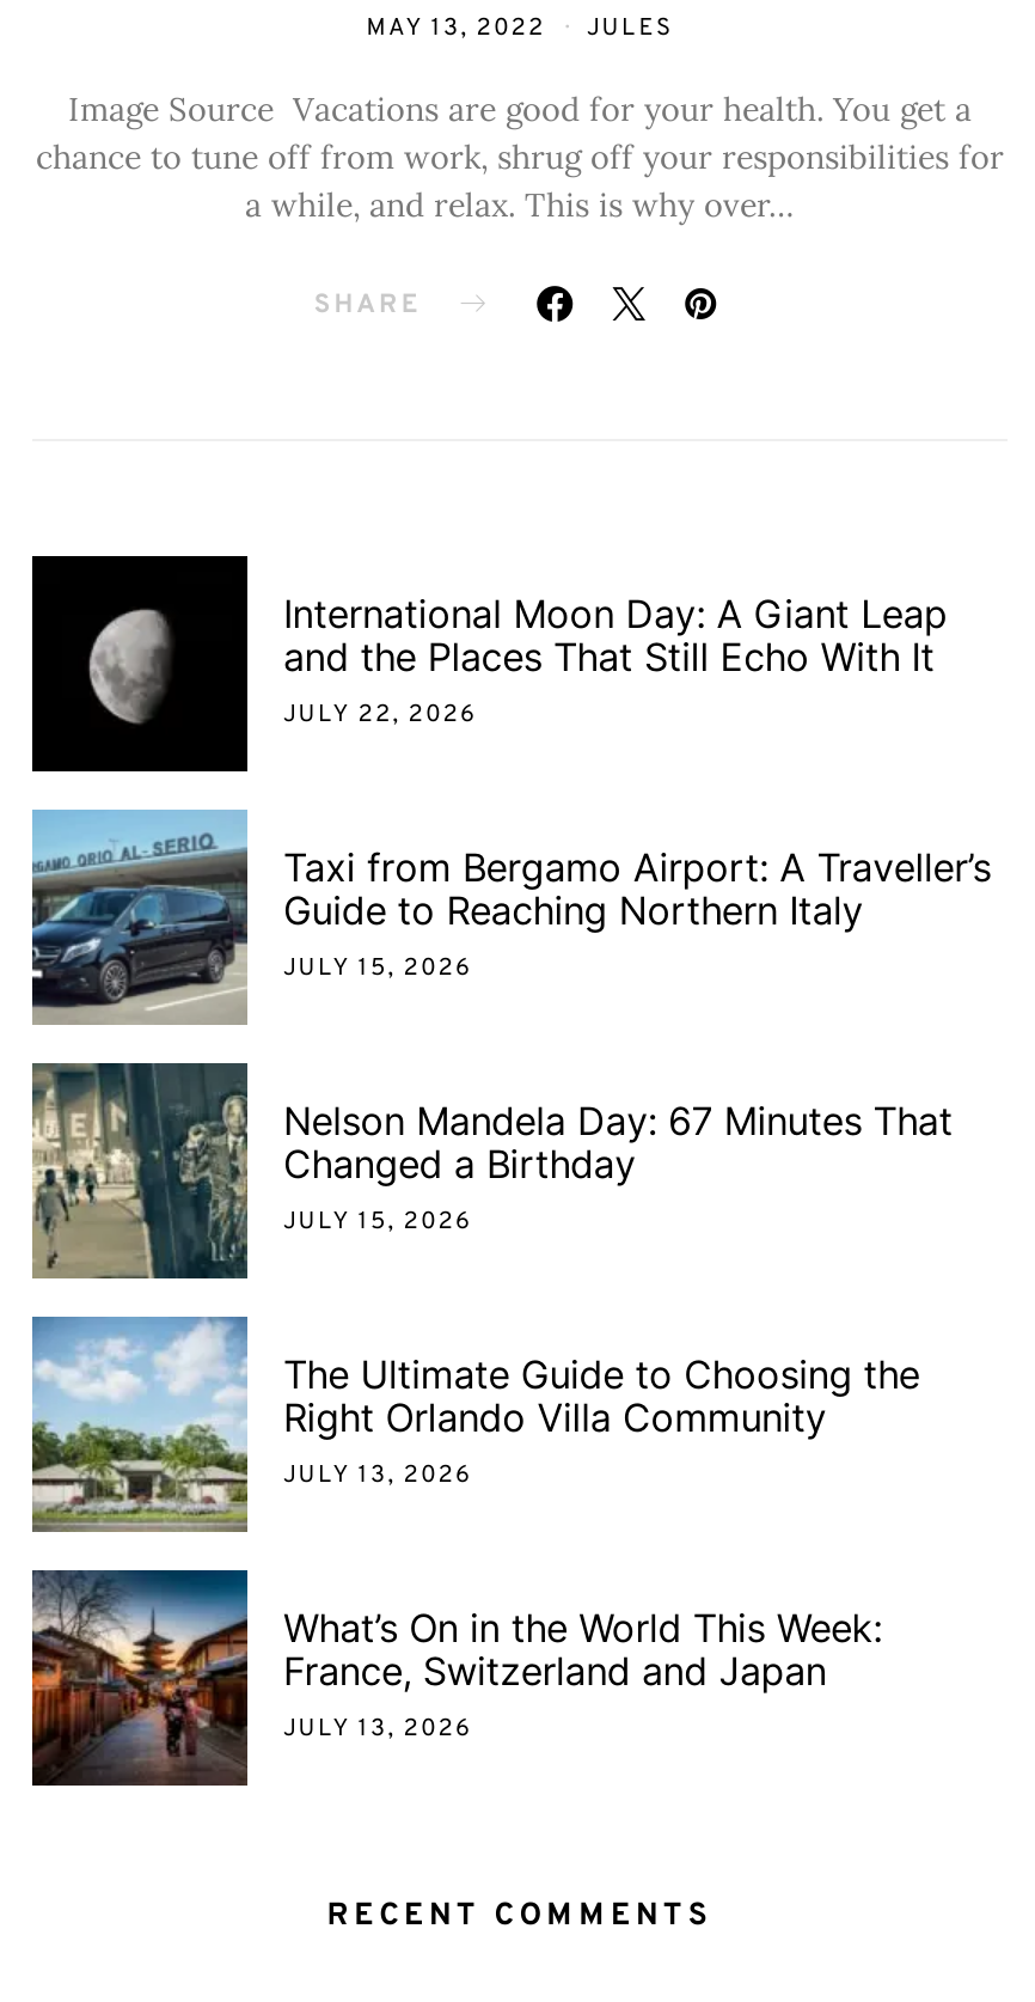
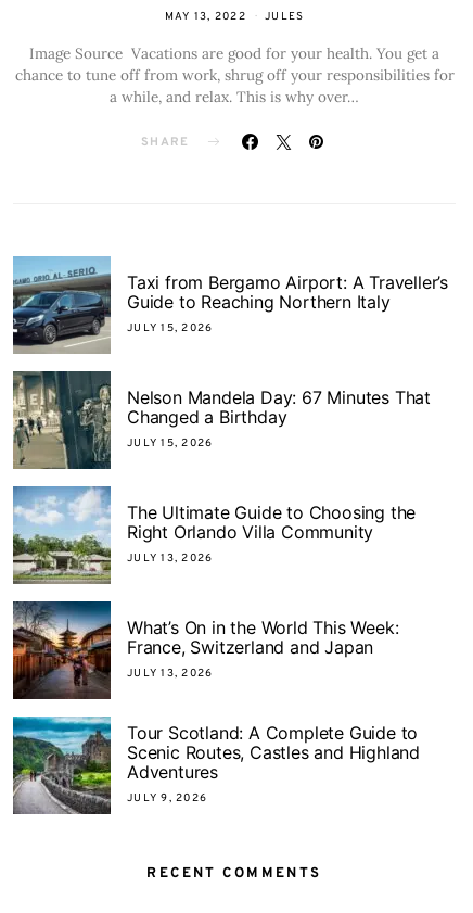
[30,554,947,771] [image] | International Moon Day: A Giant Leap | and the Places That Still Echo With It | JULY 22, 2026 -> none
moved [27,819,991,1746] -> [11,261,448,681]: [image] | Taxi from Bergamo Airport: A Traveller’s | Guide to Reaching Northern Italy | ... | France, Switzerland and Japan | JULY 13, 2026
none -> [12,715,420,815] [image] | Tour Scotland: A Complete Guide to | Scenic Routes, Castles and Highland | Adventures | JULY 9, 2026

